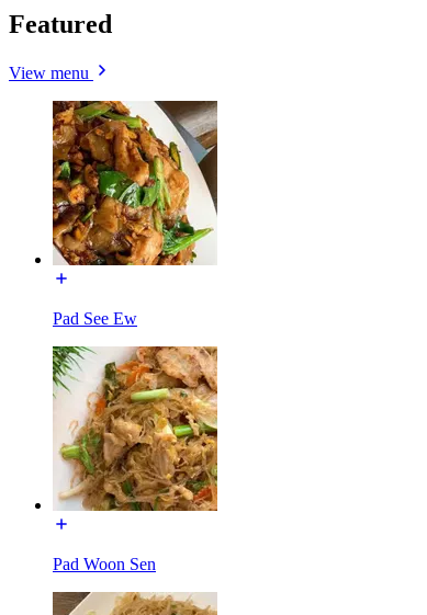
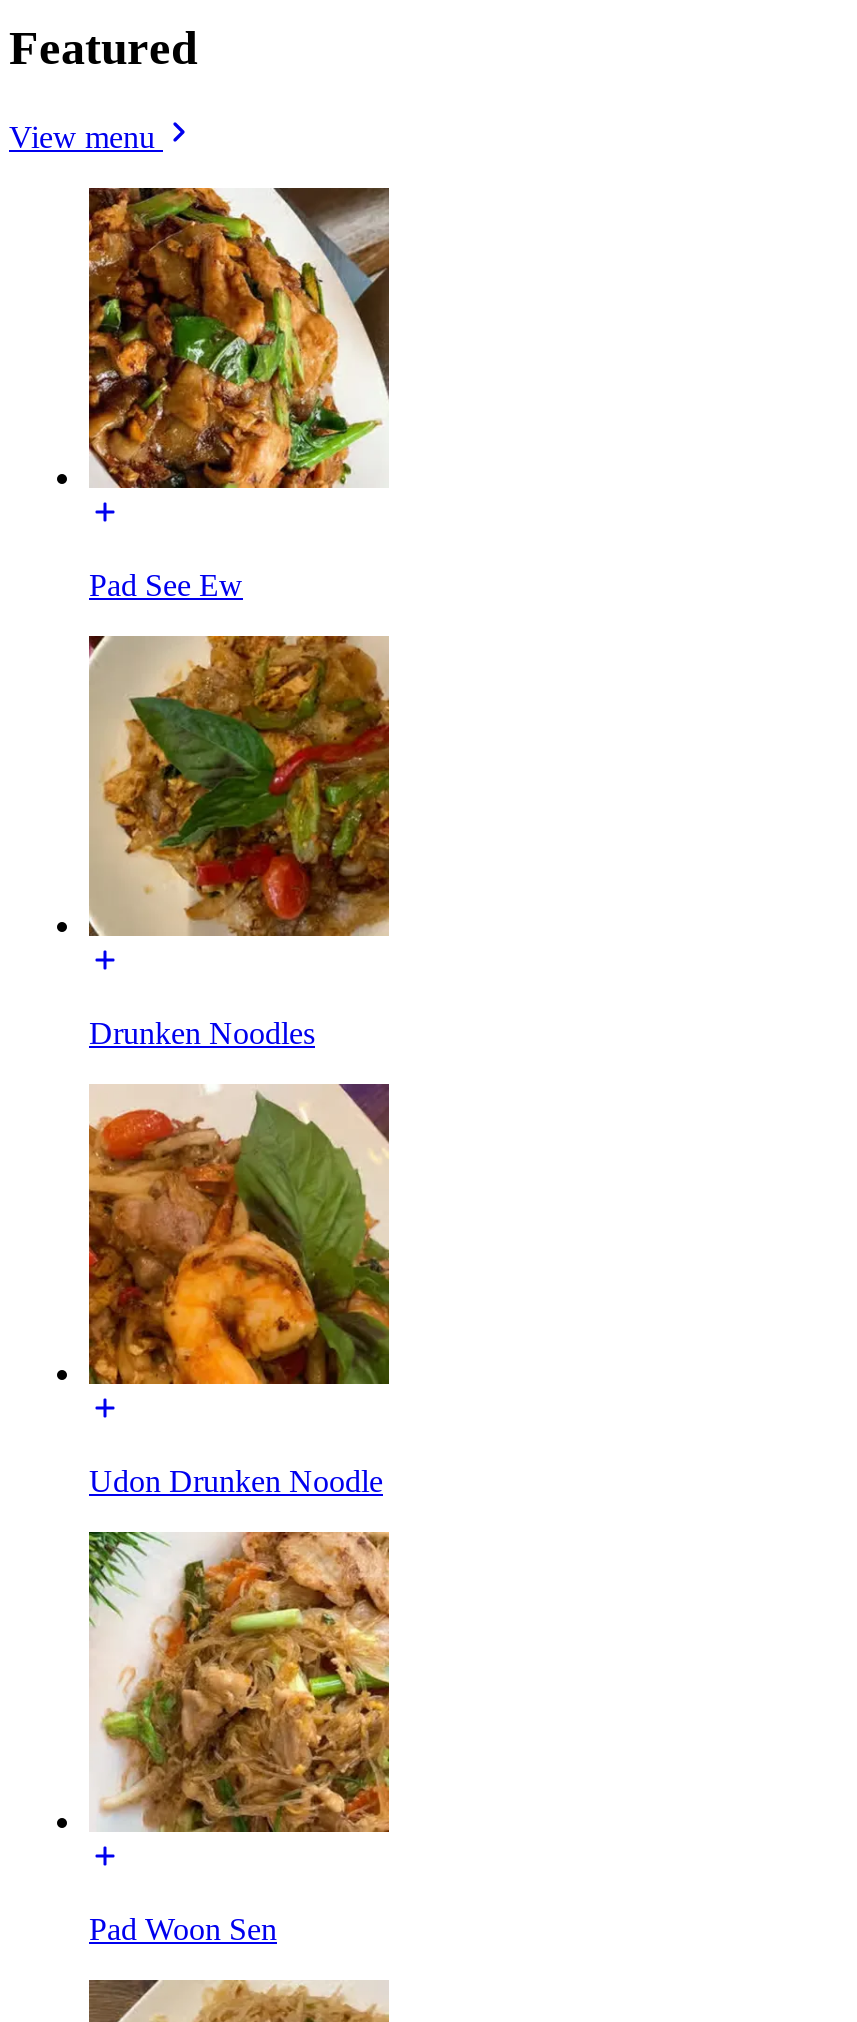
none -> [87,634,391,1049] [image] | Drunken Noodles
none -> [89,1084,391,1497] [image] | Udon Drunken Noodle

